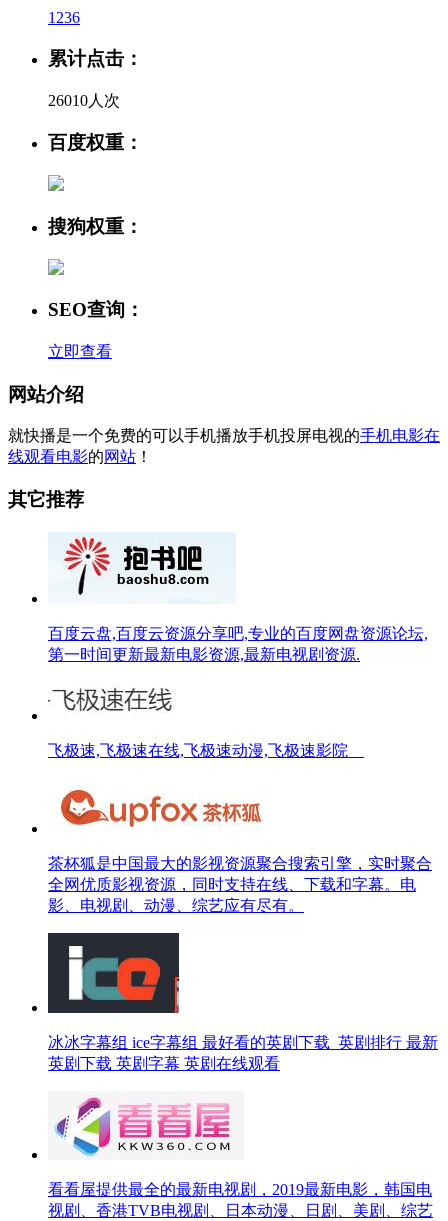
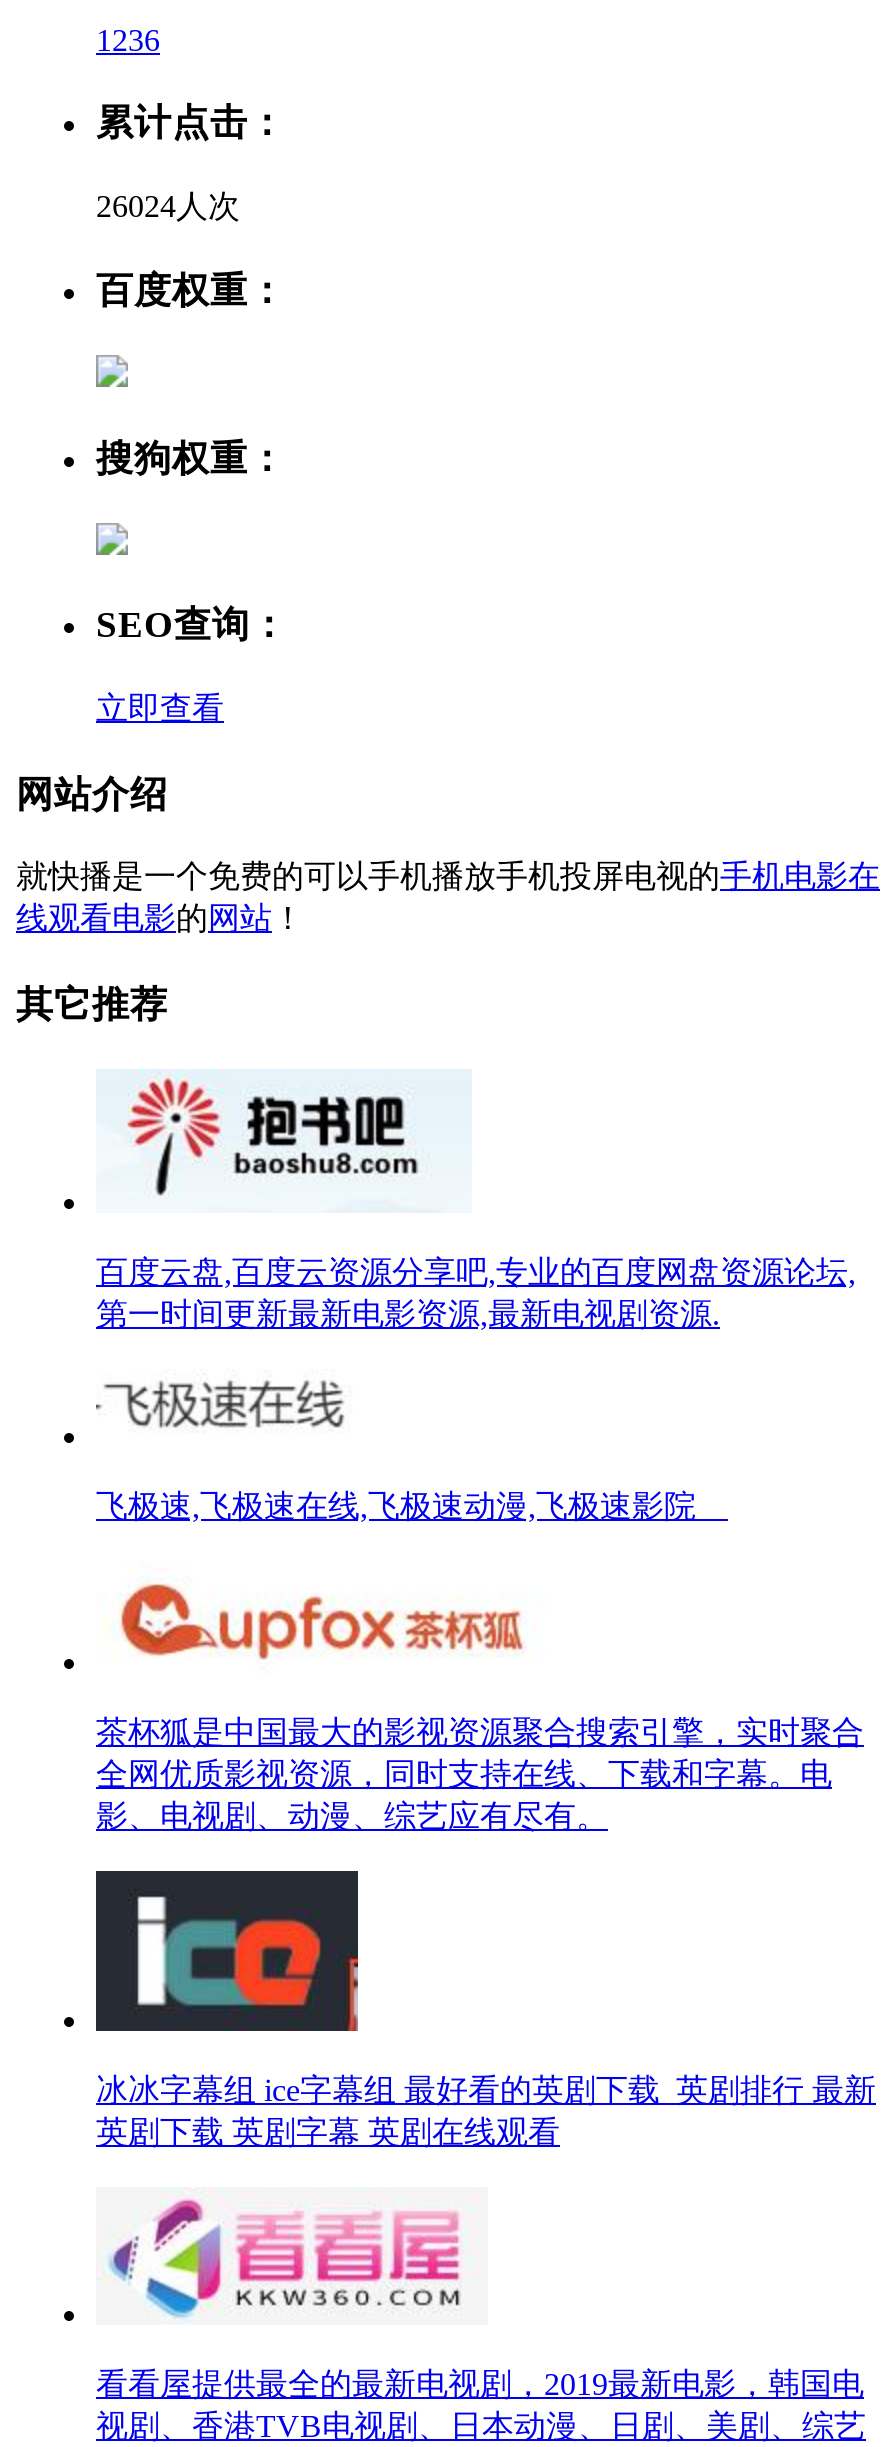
[48,92,120,109] 26010人次 -> [96,188,240,222] 26024人次

